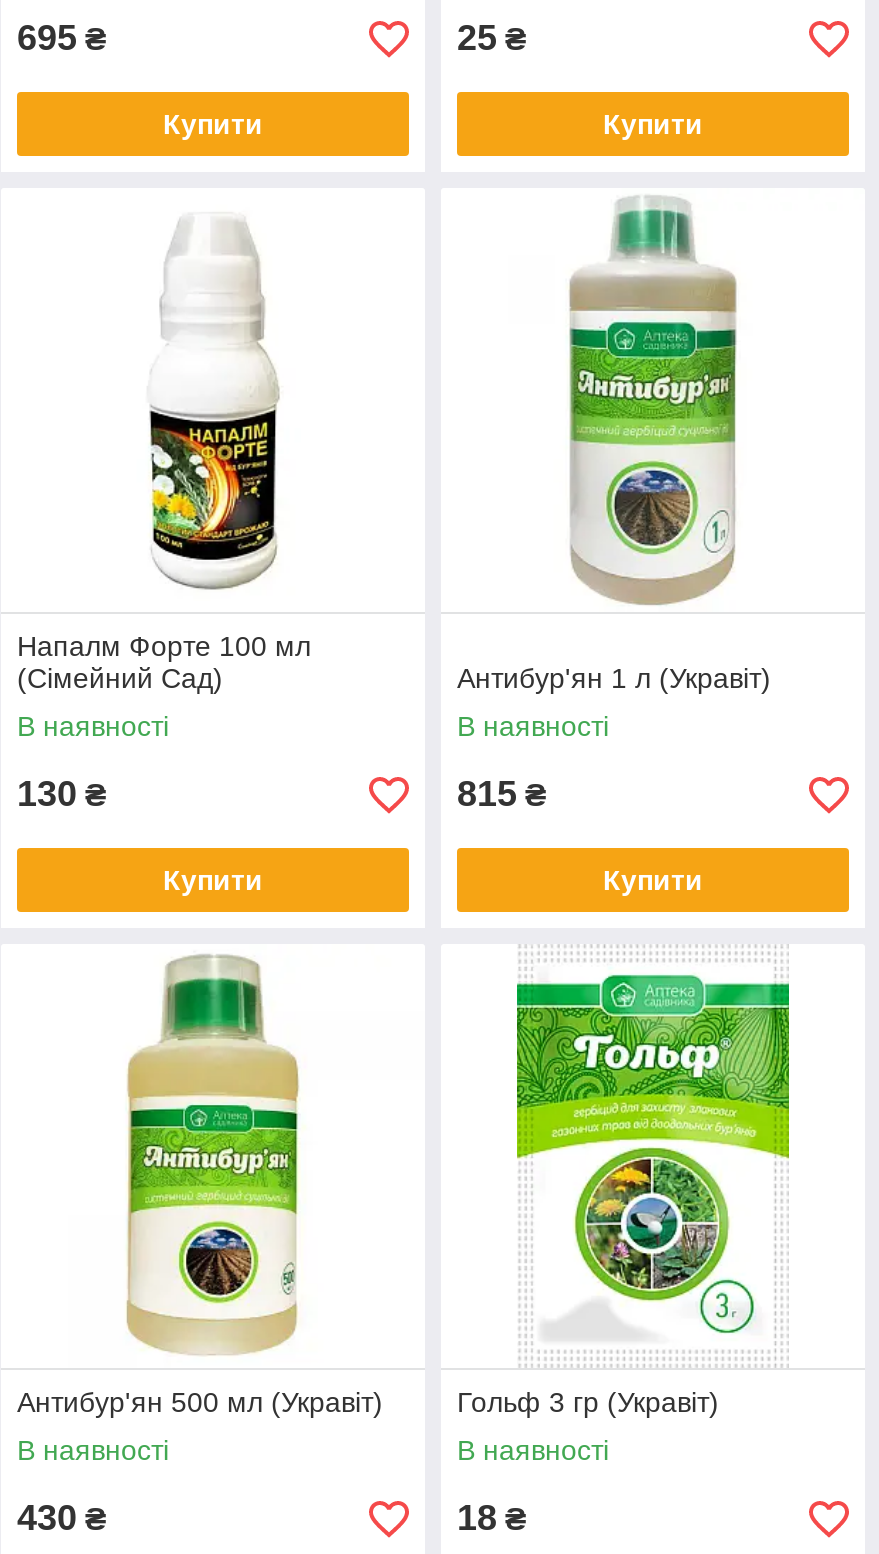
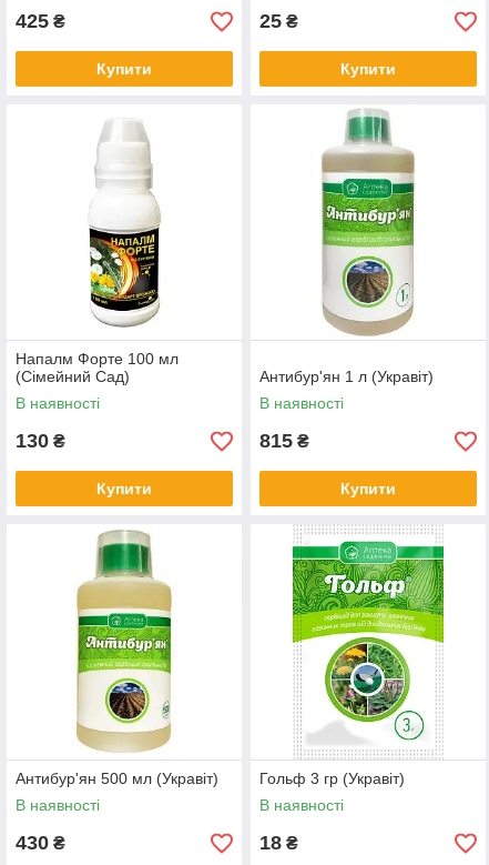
[17,18,107,58] 695 ₴ -> [16,10,65,32] 425 ₴

